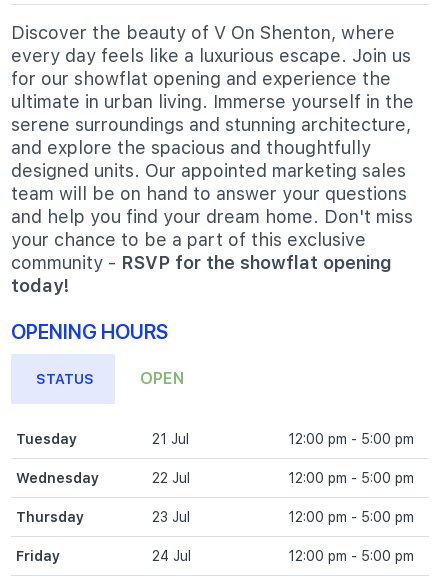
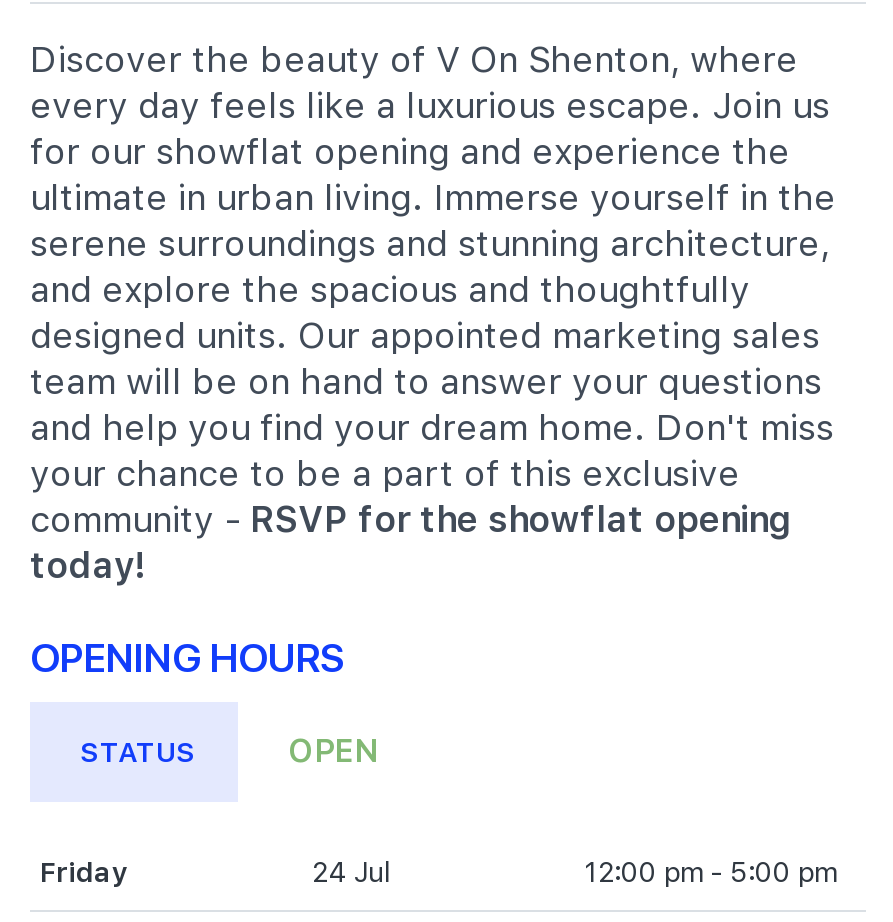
[16,431,414,525] Tuesday | 21 Jul | 12:00 pm - 5:00 pm | Wednesday | 22 Jul | 12:00 pm - 5:00 pm | Thursday | 23 Jul | 12:00 pm - 5:00 pm -> none

